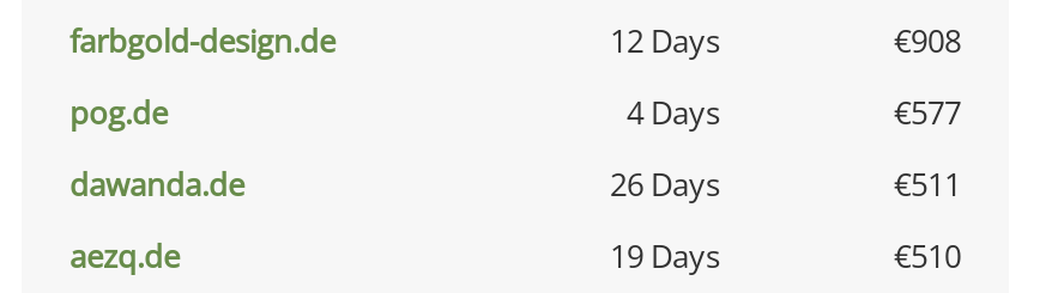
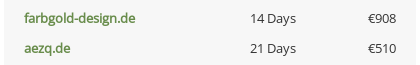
[610,19,720,62] 12 Days -> [249,9,295,27] 14 Days
[69,91,961,206] pog.de | 4 Days | €577 | dawanda.de | 26 Days | €511 -> none
[610,234,720,277] 19 Days -> [249,39,295,57] 21 Days

